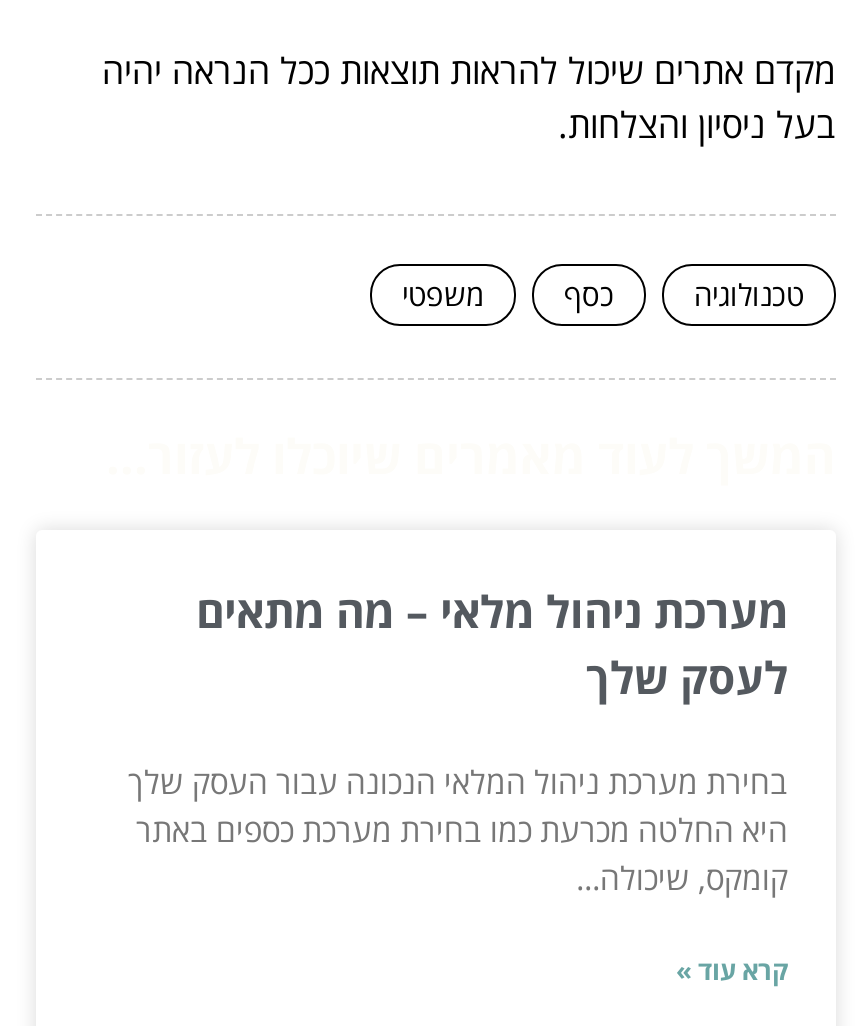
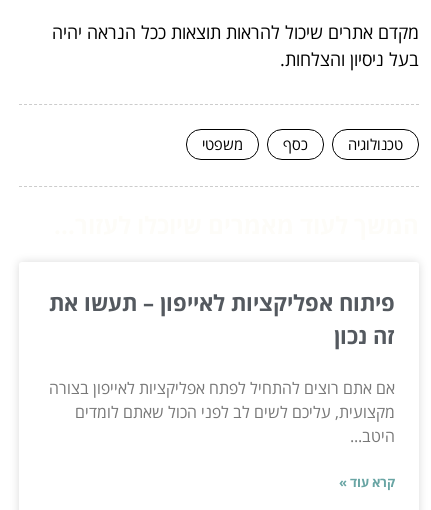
[196,580,788,706] מערכת ניהול מלאי – מה מתאים | לעסק שלך -> [49,287,395,350] פיתוח אפליקציות לאייפון – תעשו את | זה נכון
[128,760,788,900] בחירת מערכת ניהול המלאי הנכונה עבור העסק שלך | היא החלטה מכרעת כמו בחירת מערכת כספים באתר | קומקס, שיכולה... -> [49,377,395,447] אם אתם רוצים להתחיל לפתח אפליקציות לאייפון בצורה | מקצועית, עליכם לשים לב לפני הכול שאתם לומדים | היטב...

